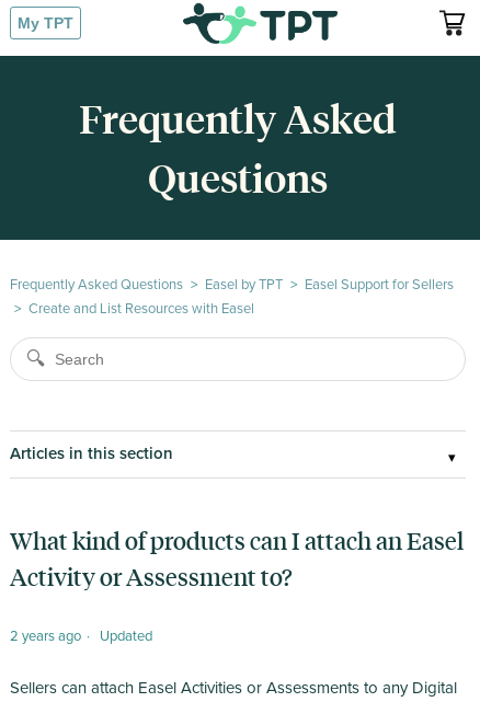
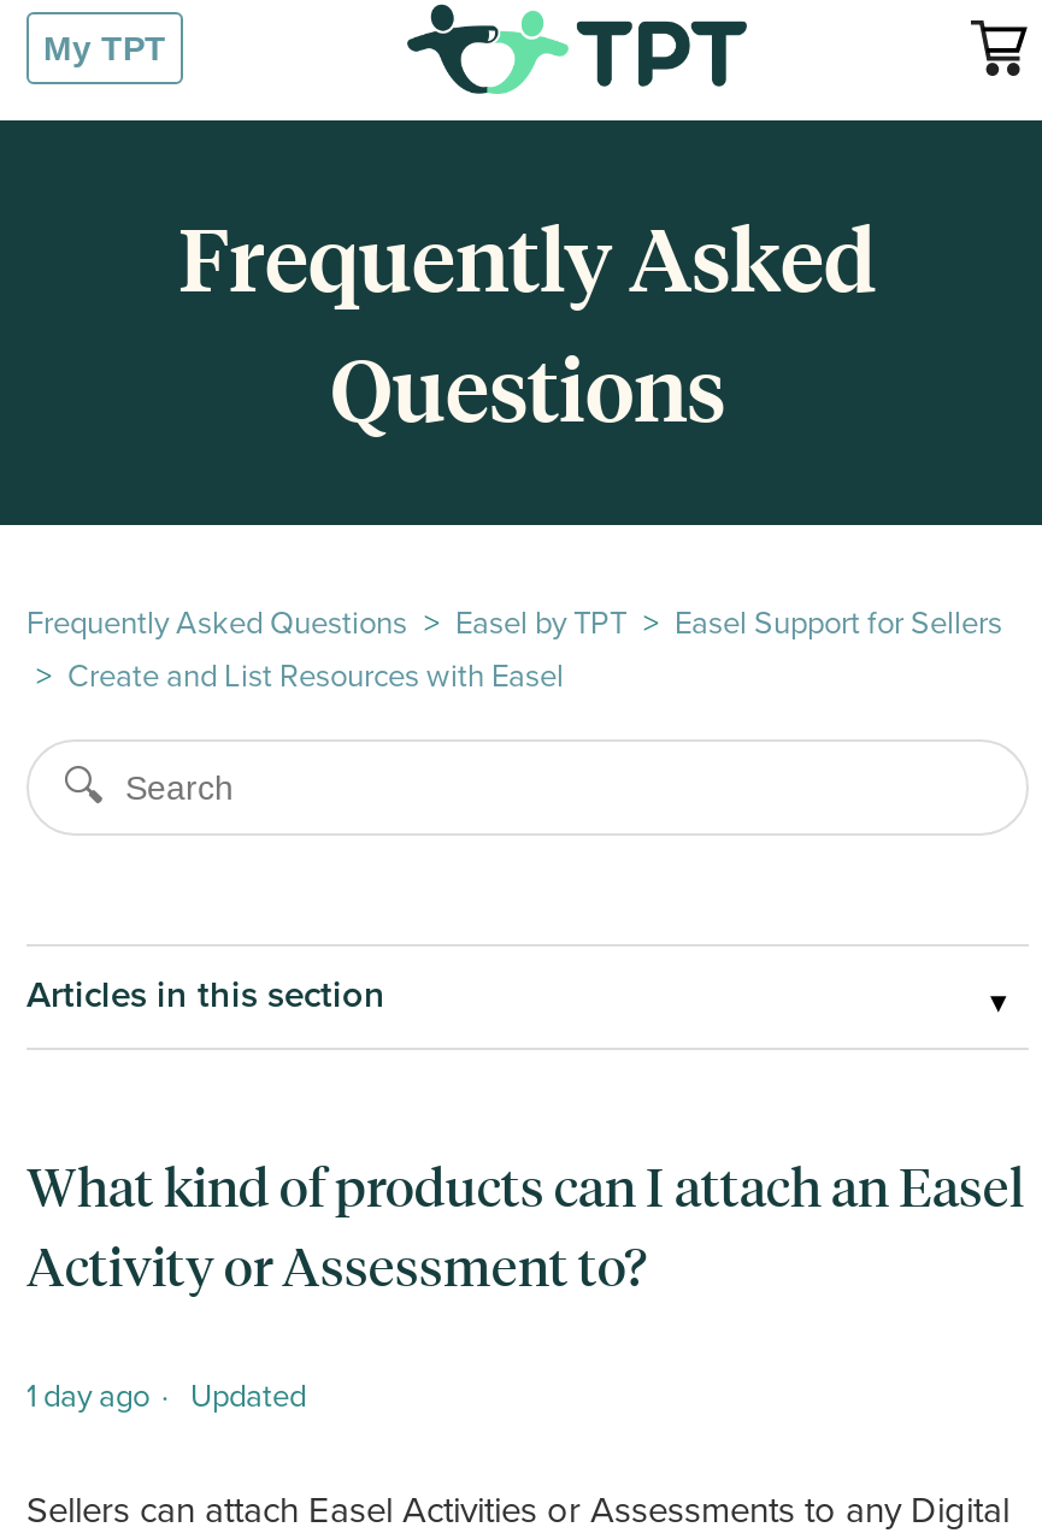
[10,630,152,644] 2 years ago Updated -> [27,1382,306,1413] 1 day ago Updated

